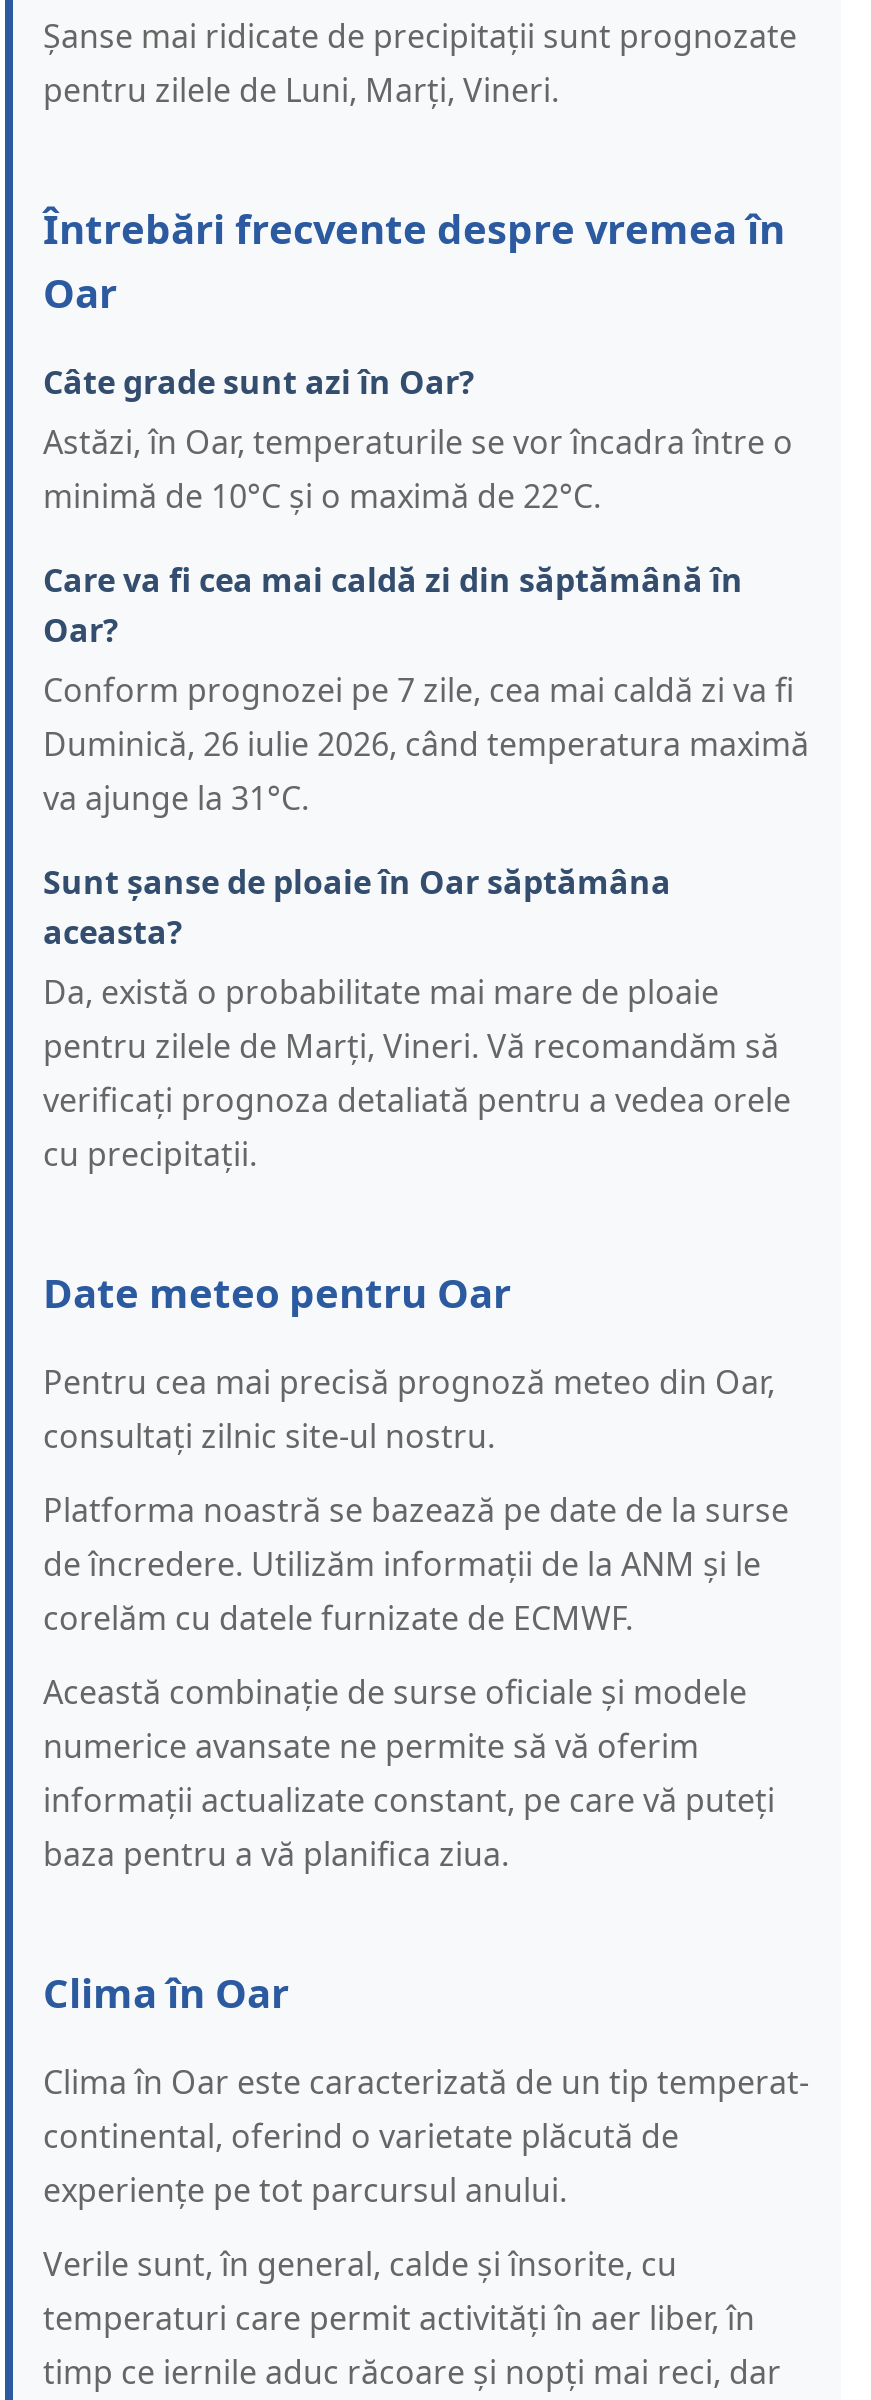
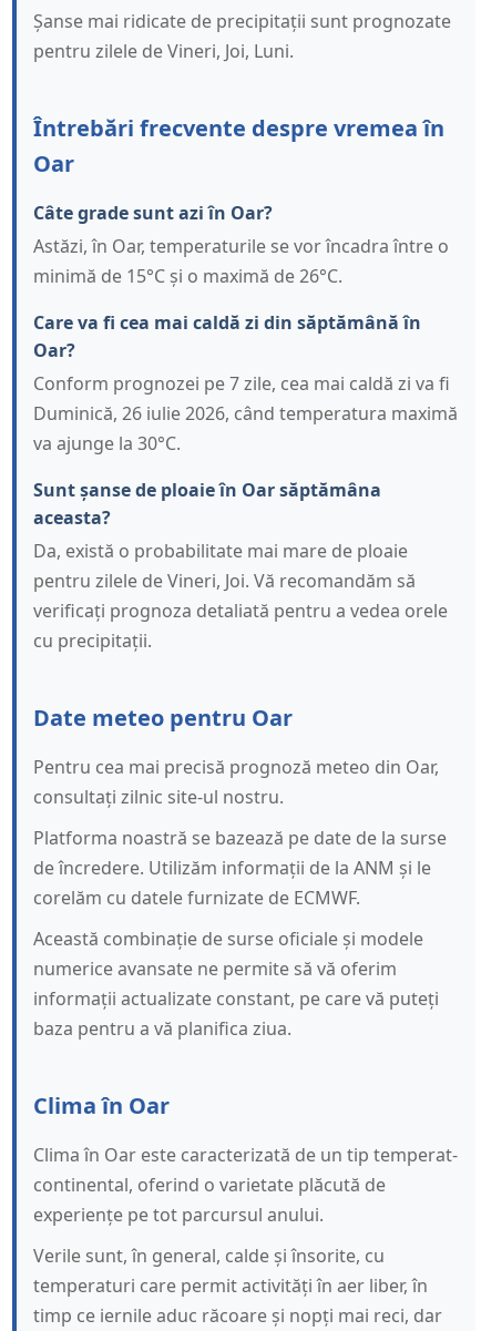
[43,69,559,113] pentru zilele de Luni, Marți, Vineri. -> [33,39,294,64] pentru zilele de Vineri, Joi, Luni.
[43,475,601,519] minimă de 10°C și o maximă de 22°C. -> [33,264,342,289] minimă de 15°C și o maximă de 26°C.
[43,777,309,821] va ajunge la 31°C. -> [33,432,181,456] va ajunge la 30°C.
[43,1025,779,1069] pentru zilele de Marți, Vineri. Vă recomandăm să -> [33,569,416,593] pentru zilele de Vineri, Joi. Vă recomandăm să

